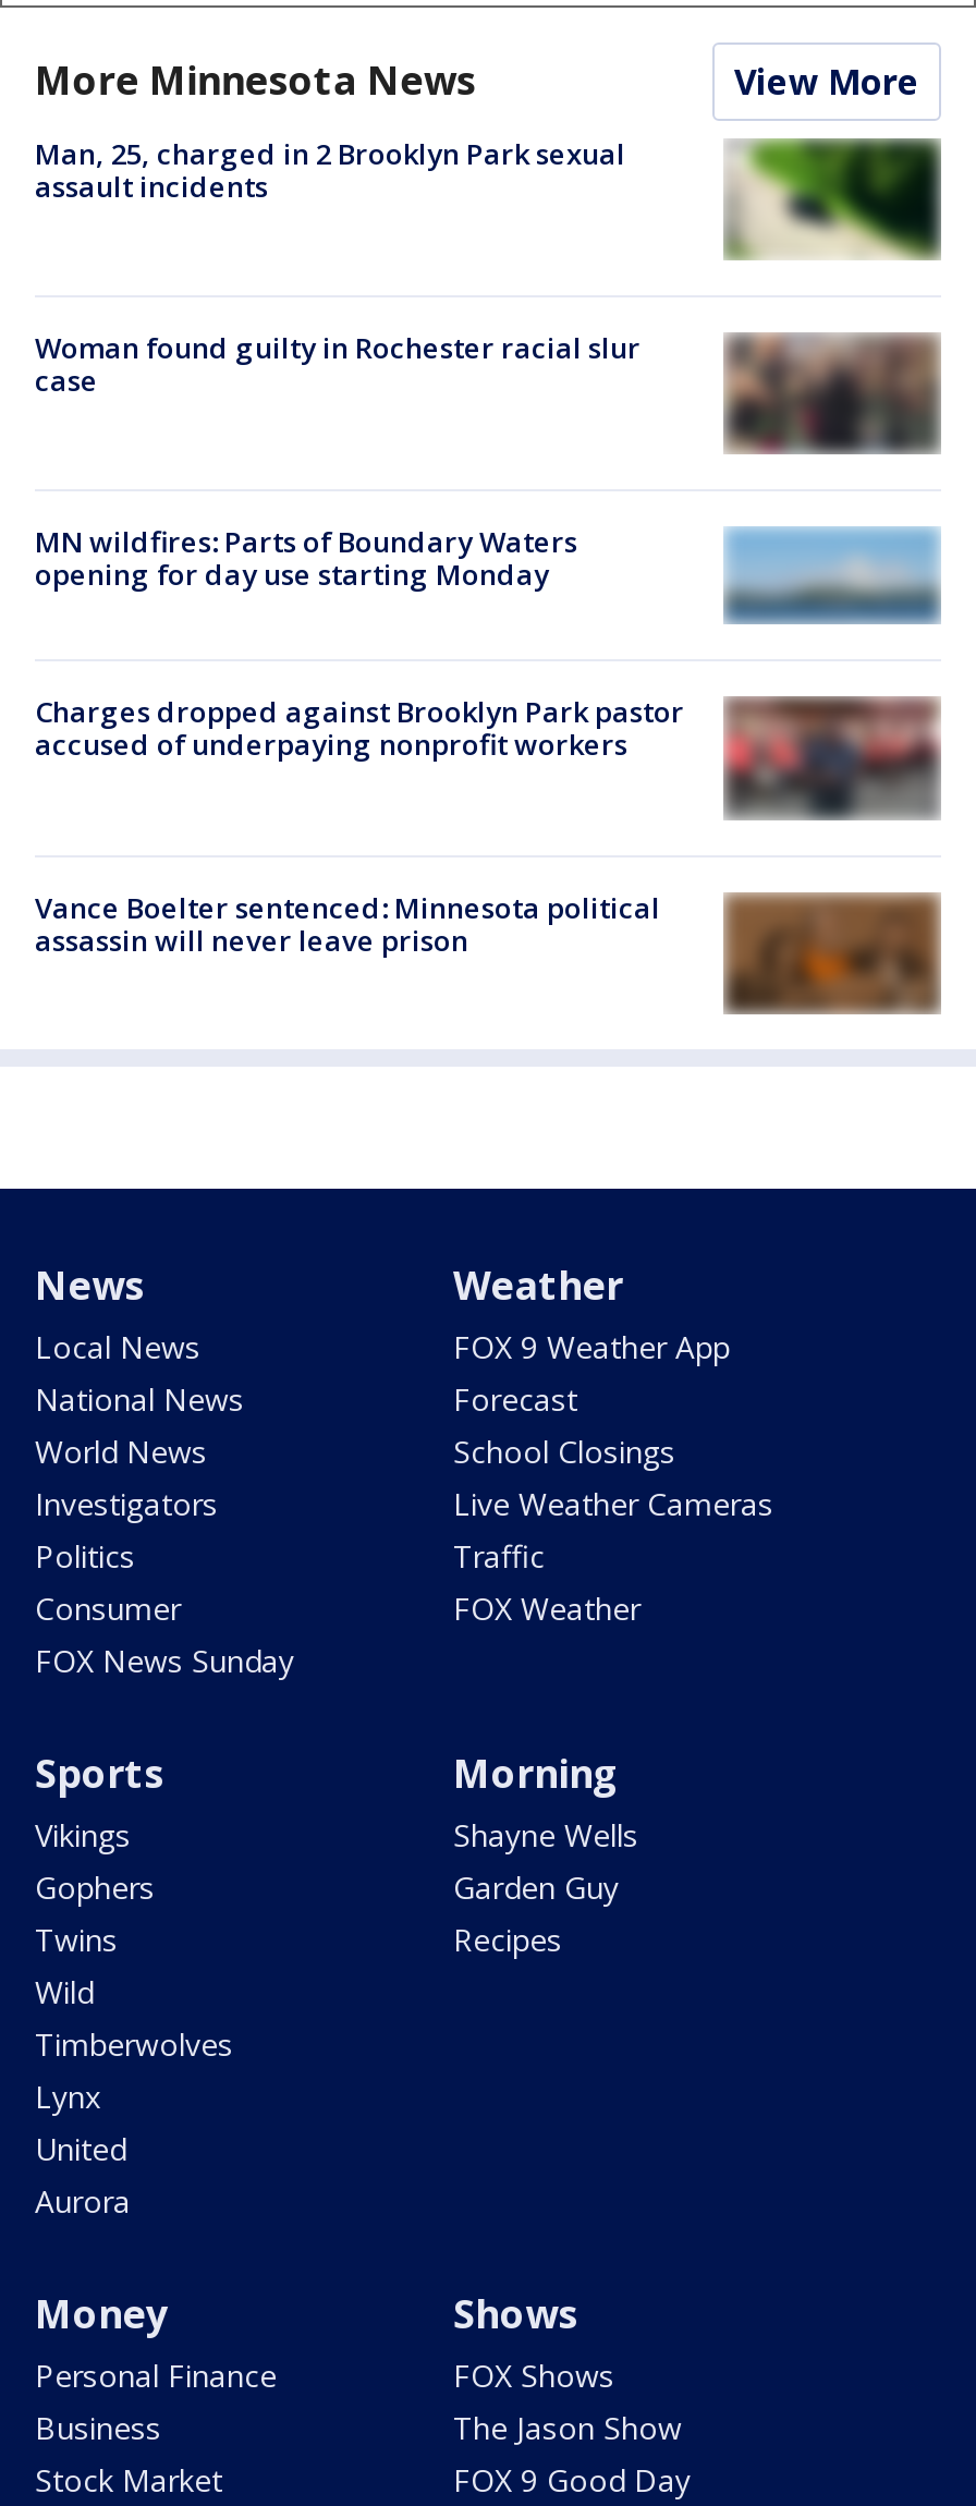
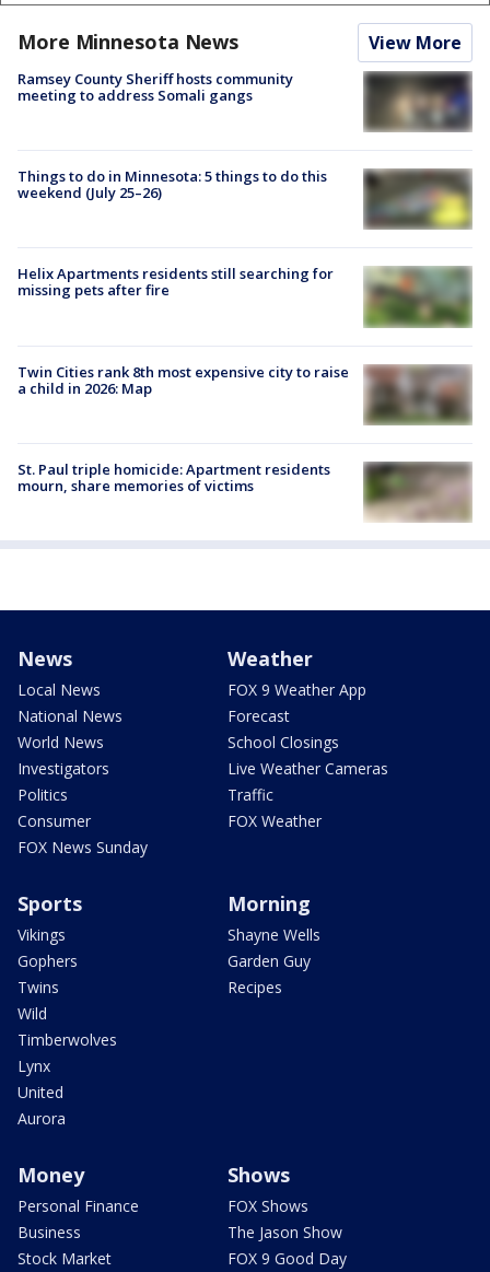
[35,134,625,205] Man, 25, charged in 2 Brooklyn Park sexual | assault incidents -> [17,69,293,105] Ramsey County Sheriff hosts community | meeting to address Somali gangs
[725,138,937,260] [image] -> [363,71,472,132] [image]
[35,328,939,454] [image] | Woman found guilty in Rochester racial slur | case -> [17,166,471,230] [image] | Things to do in Minnesota: 5 things to do this | weekend (July 25–26)
[35,523,577,594] MN wildfires: Parts of Boundary Waters | opening for day use starting Monday -> [17,264,334,300] Helix Apartments residents still searching for | missing pets after fire
[725,526,941,624] [image] -> [364,266,472,328] [image]
[35,693,937,814] [image] | Charges dropped against Brooklyn Park pastor | accused of underpaying nonprofit workers -> [17,362,468,425] [image] | Twin Cities rank 8th most expensive city to raise | a child in 2026: Map
[35,887,939,1012] [image] | Vance Boelter sentenced: Minnesota political | assassin will never leave prison -> [17,459,470,522] [image] | St. Paul triple homicide: Apartment residents | mourn, share memories of victims

